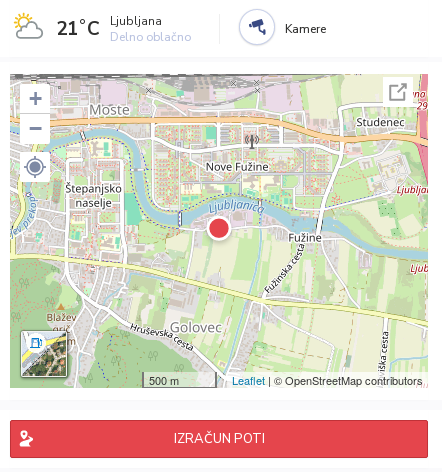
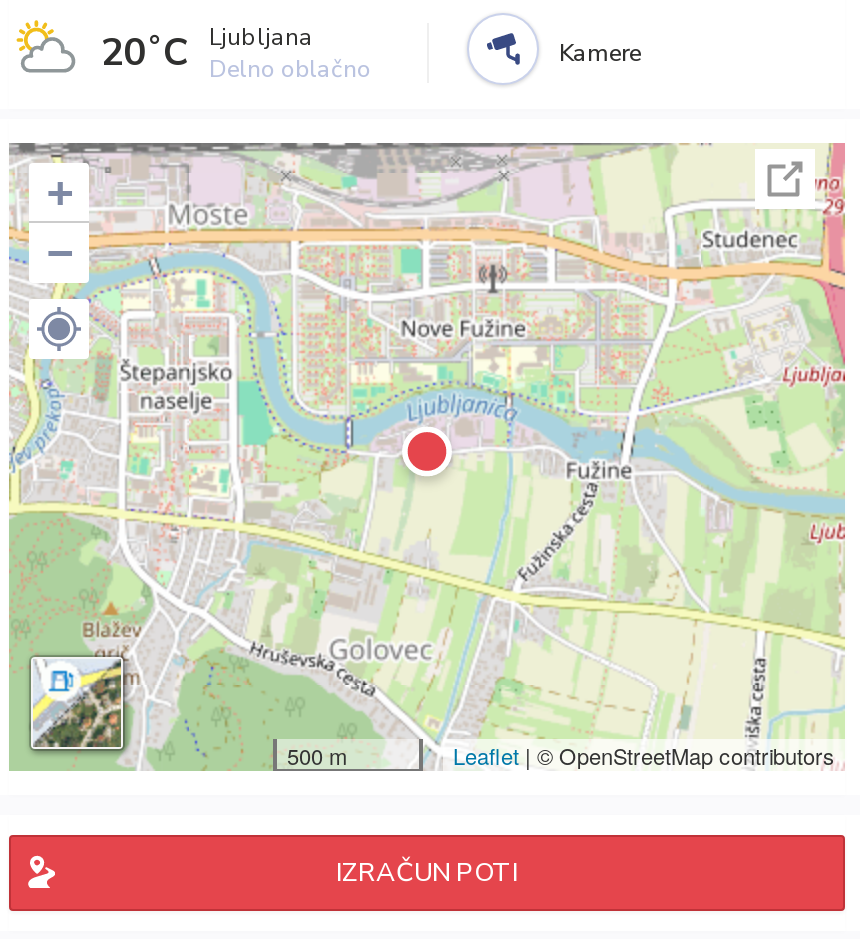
[56,13,191,45] 21˚C Ljubljana Delno oblačno -> [101,21,371,85] 20˚C Ljubljana Delno oblačno

